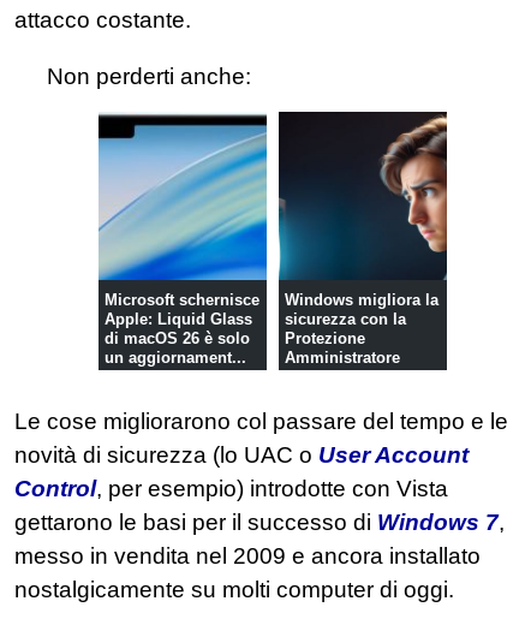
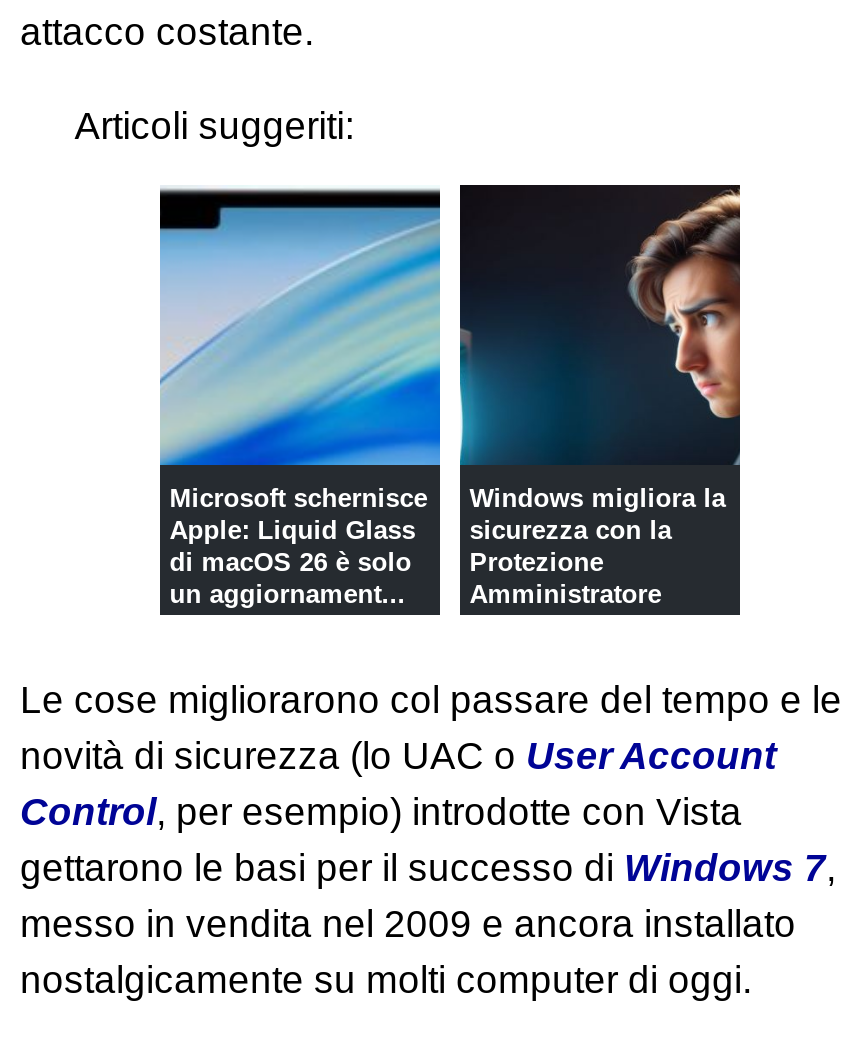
[47,63,251,89] Non perderti anche: -> [74,105,354,147] Articoli suggeriti:

